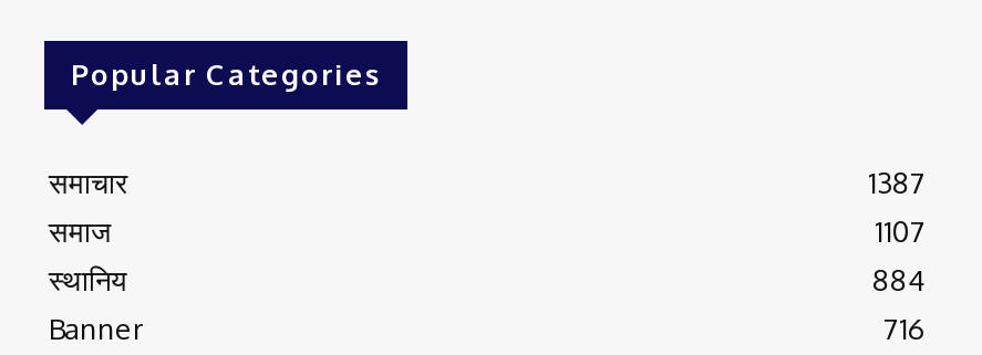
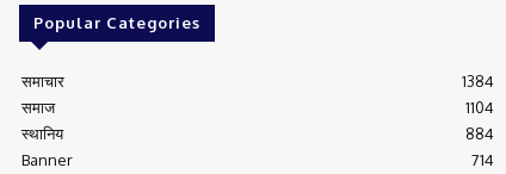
[868,165,926,201] 1387 -> [462,72,494,91] 1384
[875,214,926,249] 1107 -> [465,98,494,117] 1104
[883,311,926,347] 716 -> [471,150,494,169] 714

